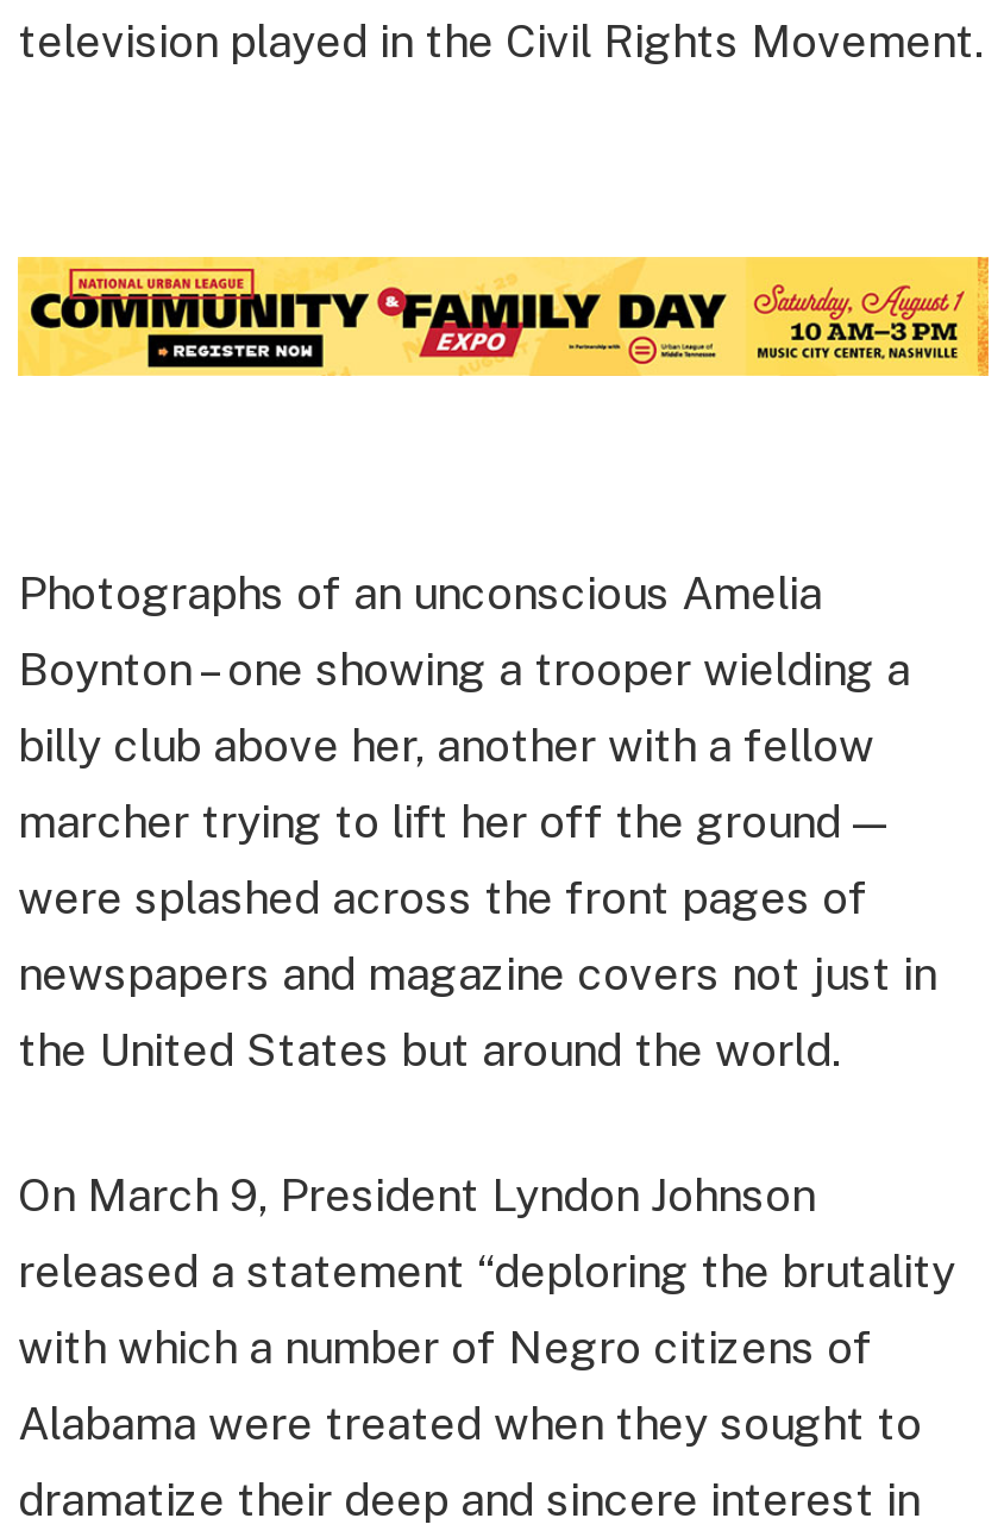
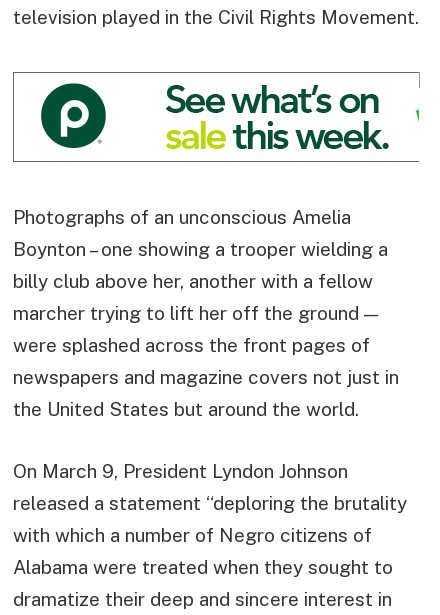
[15,245,991,385] [image] -> [12,71,421,163] [image]

